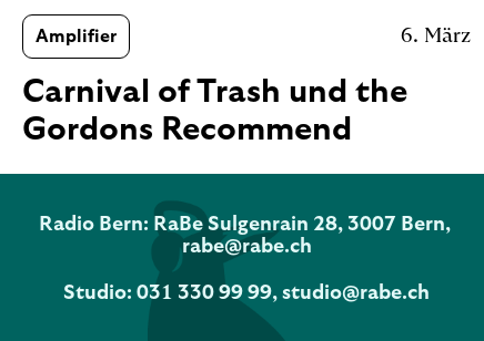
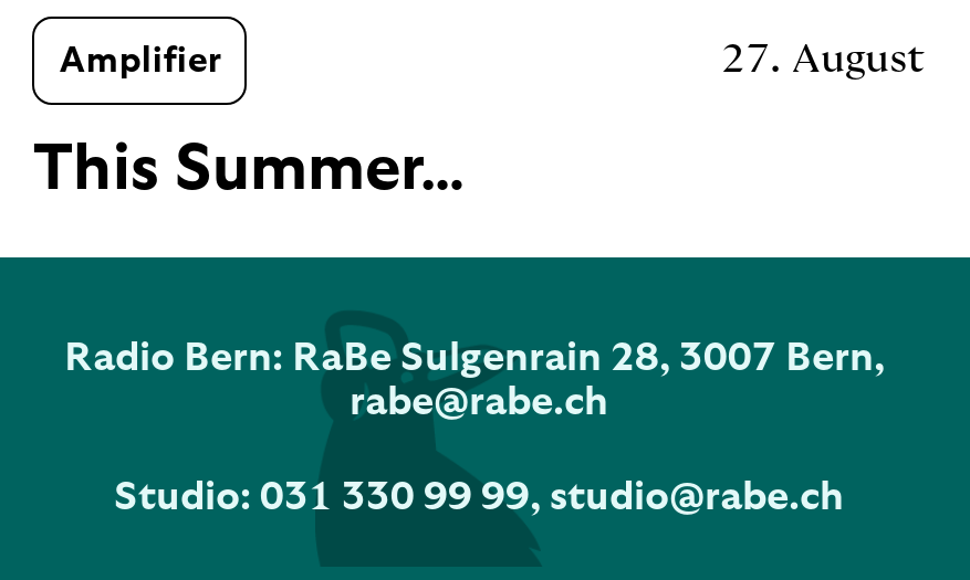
[400,27,470,47] 6. März -> [721,40,925,79] 27. August
[23,76,408,146] Carnival of Trash und the | Gordons Recommend -> [33,138,464,202] This Summer…

